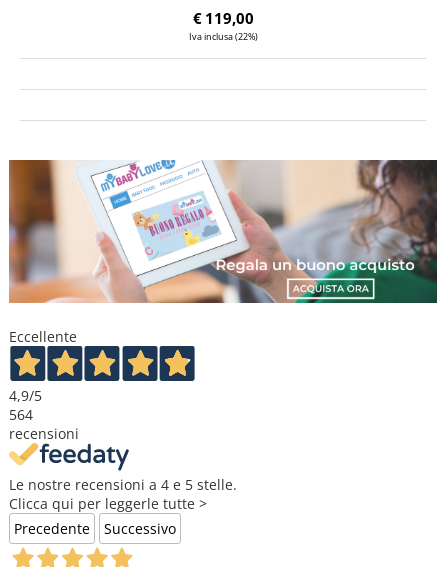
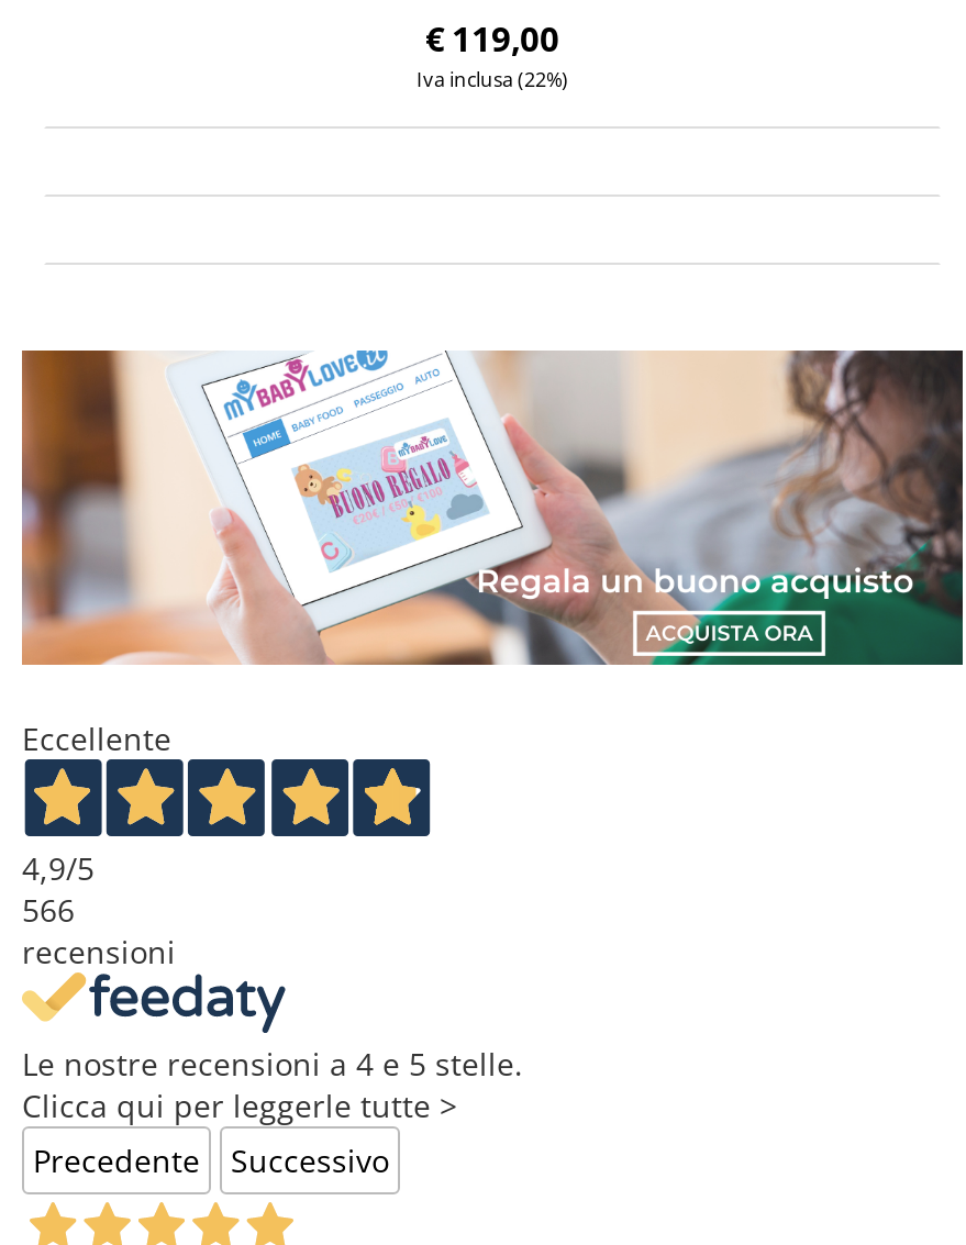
[9,405,33,424] 564 -> [22,889,75,931] 566

